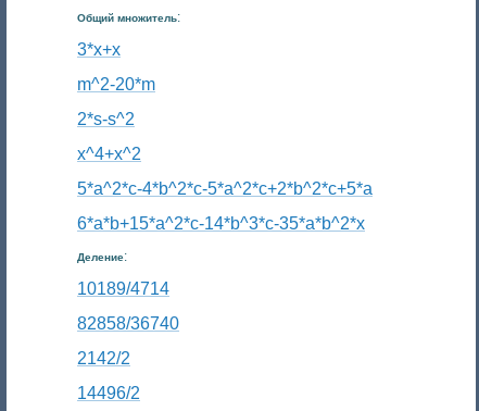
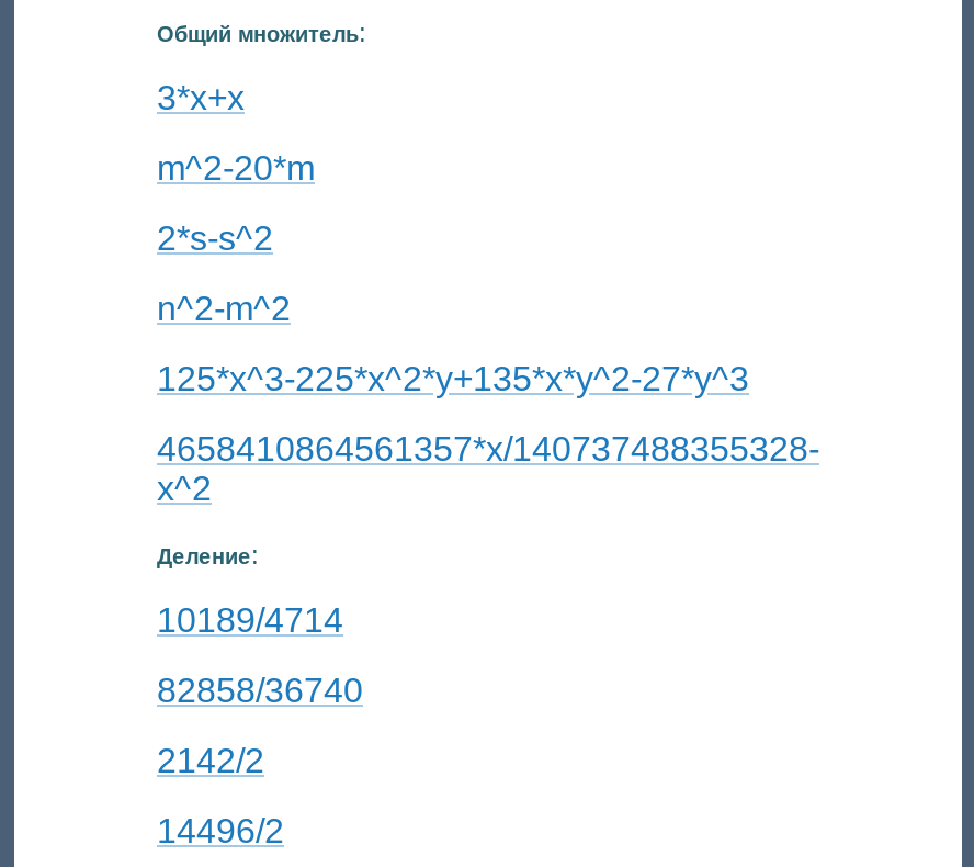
[77,144,141,163] x^4+x^2 -> [157,289,291,326] n^2-m^2
[77,179,373,197] 5*a^2*c-4*b^2*c-5*a^2*c+2*b^2*c+5*a -> [157,359,749,396] 125*x^3-225*x^2*y+135*x*y^2-27*y^3
[77,214,365,232] 6*a*b+15*a^2*c-14*b^3*c-35*a*b^2*x -> [157,429,819,506] 4658410864561357*x/140737488355328- | x^2

